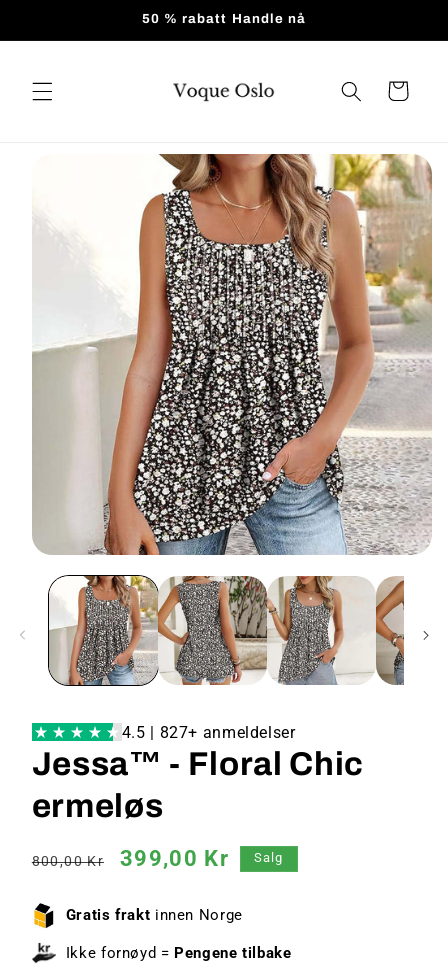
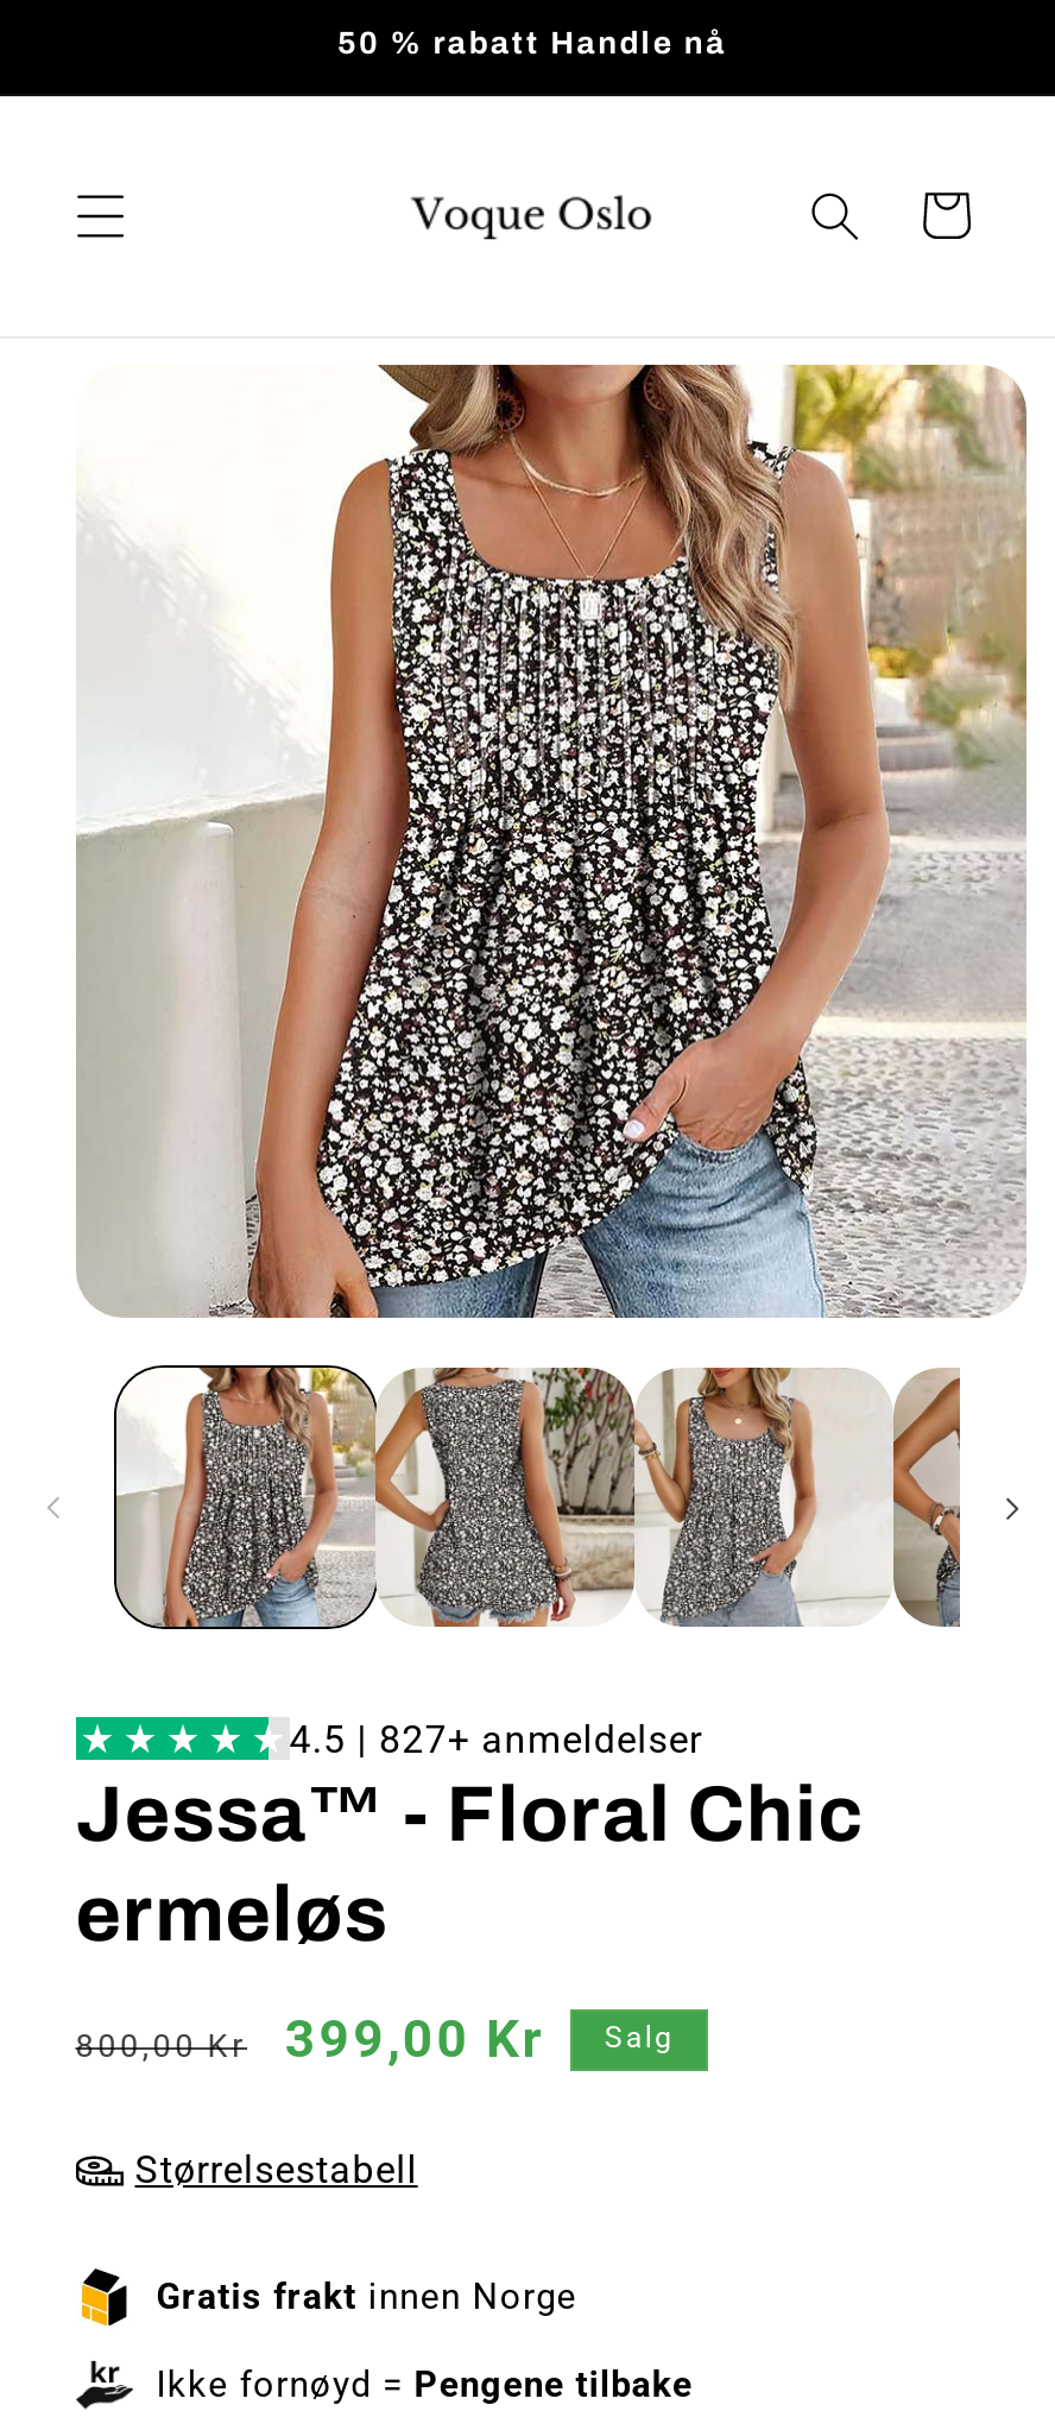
none -> [135,2147,418,2192] Størrelsestabell

